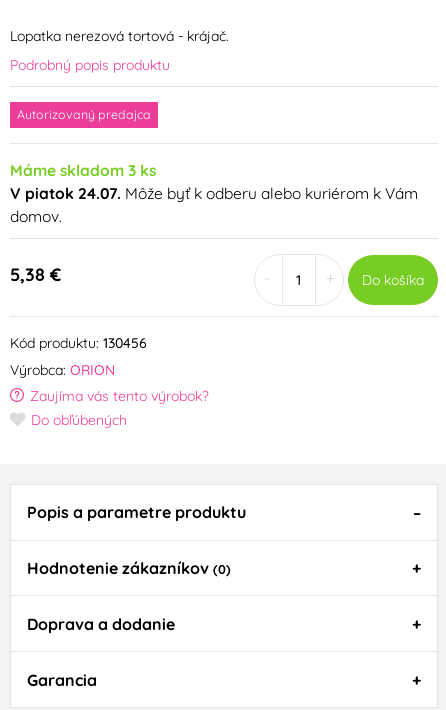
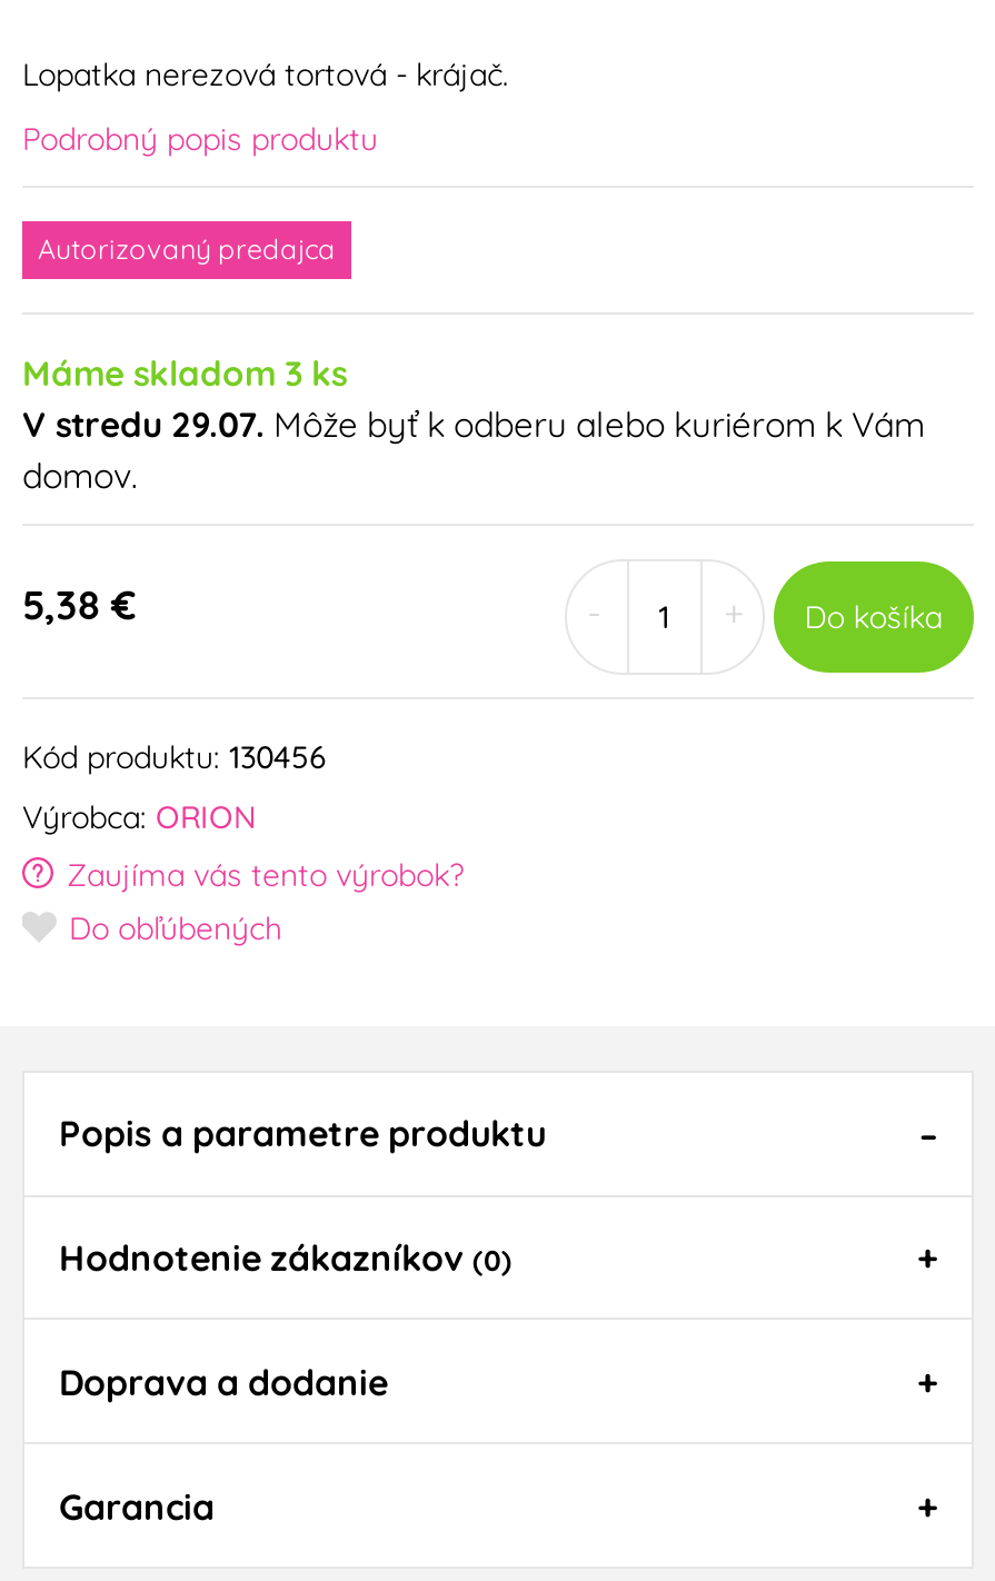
[10,183,418,203] V piatok 24.07. Môže byť k odberu alebo kuriérom k Vám -> [22,401,925,446] V stredu 29.07. Môže byť k odberu alebo kuriérom k Vám

